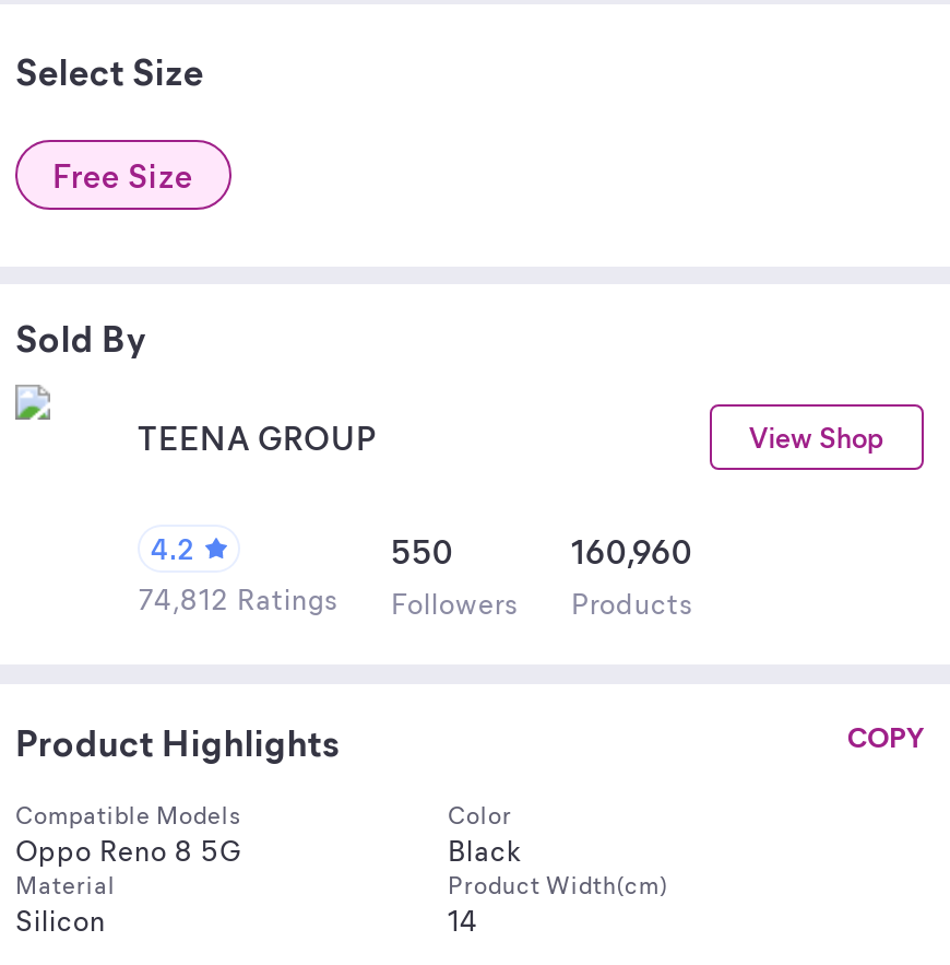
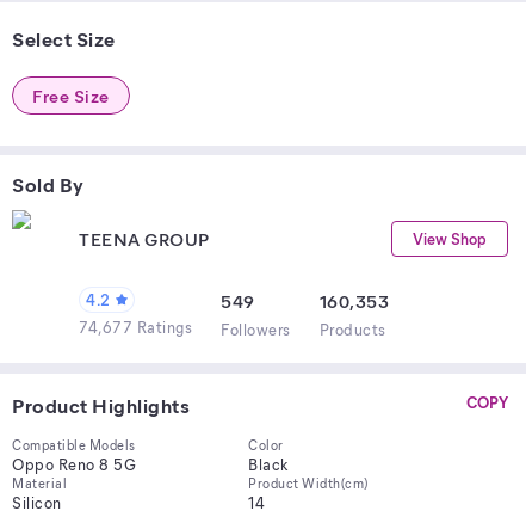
[391,529,453,573] 550 -> [221,289,255,313] 549
[571,529,692,573] 160,960 -> [319,289,389,313] 160,353
[138,579,693,621] 74,812 Ratings Followers Products -> [79,316,386,339] 74,677 Ratings Followers Products

